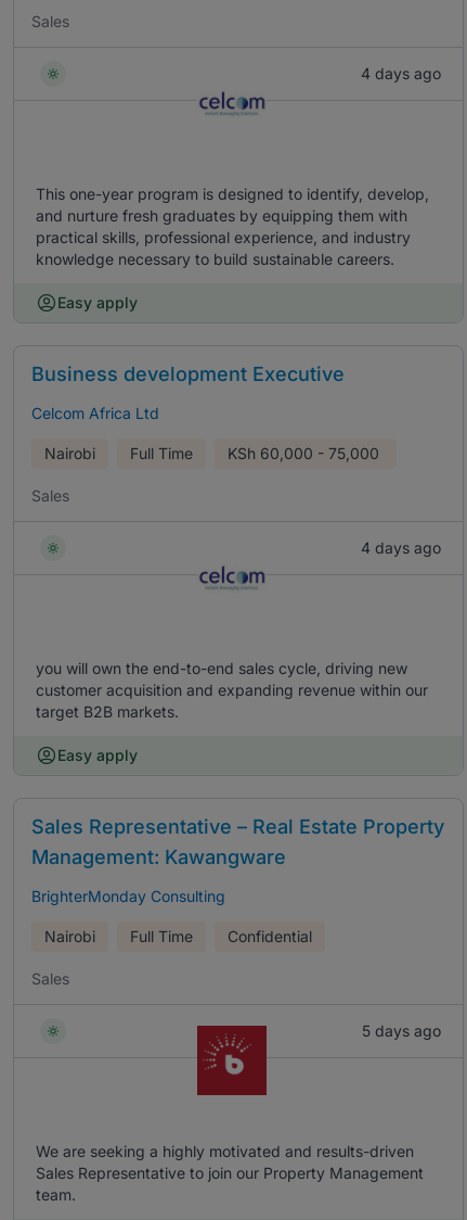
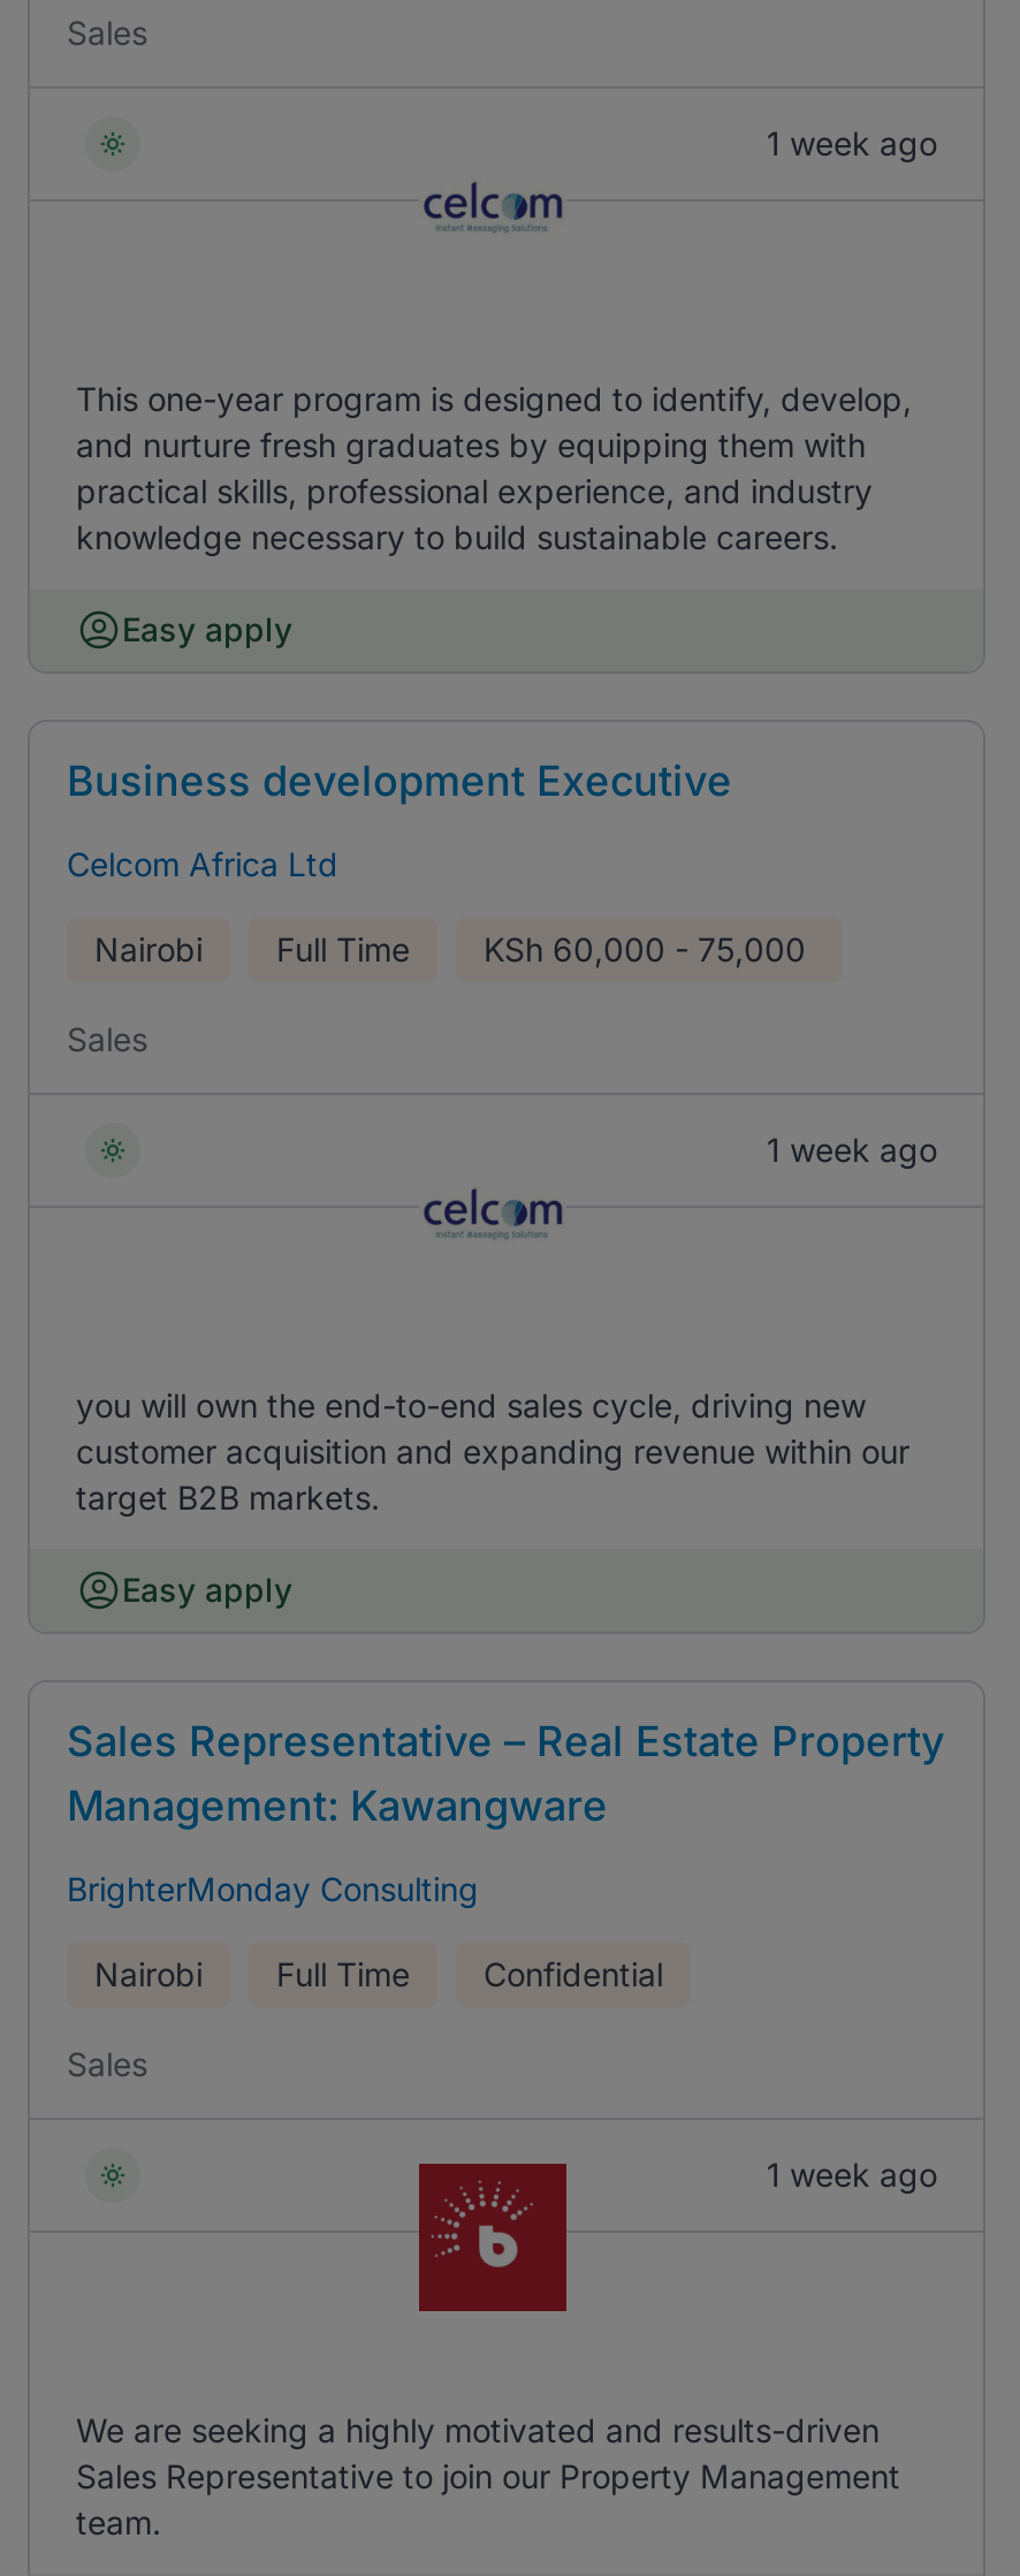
[361,64,441,82] 4 days ago -> [767,123,937,162] 1 week ago
[361,538,441,557] 4 days ago -> [767,1130,937,1169] 1 week ago
[362,1021,441,1040] 5 days ago -> [767,2155,937,2194] 1 week ago

